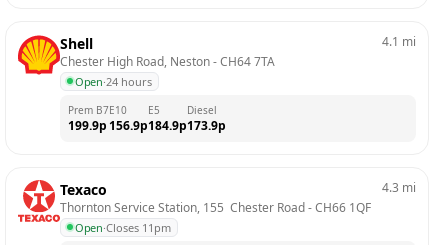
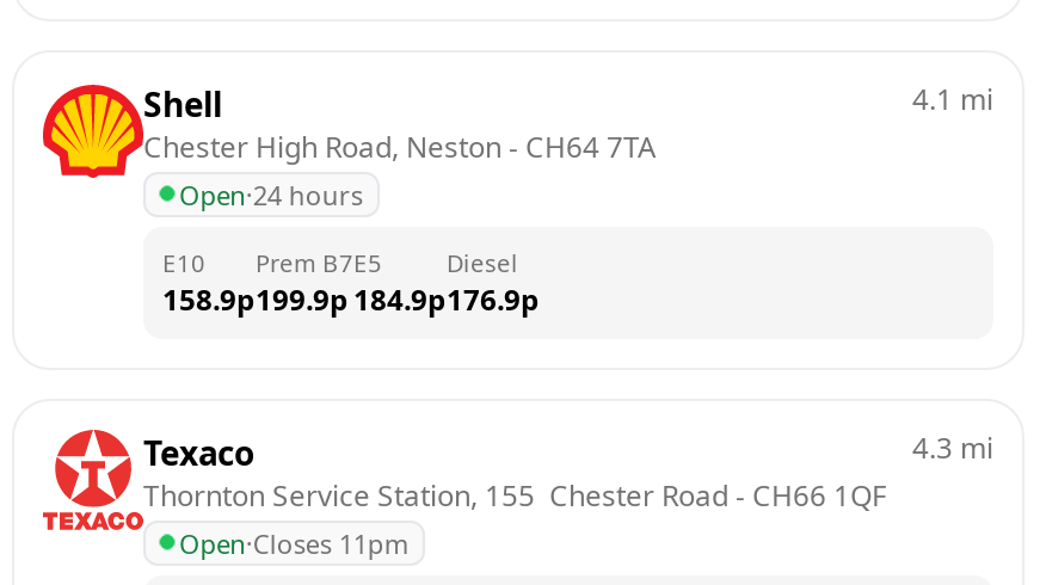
[109,103,148,134] E10 | 156.9p -> none
none -> [162,246,256,320] E10 | 158.9p
[187,117,226,134] 173.9p -> [447,279,540,320] 176.9p

